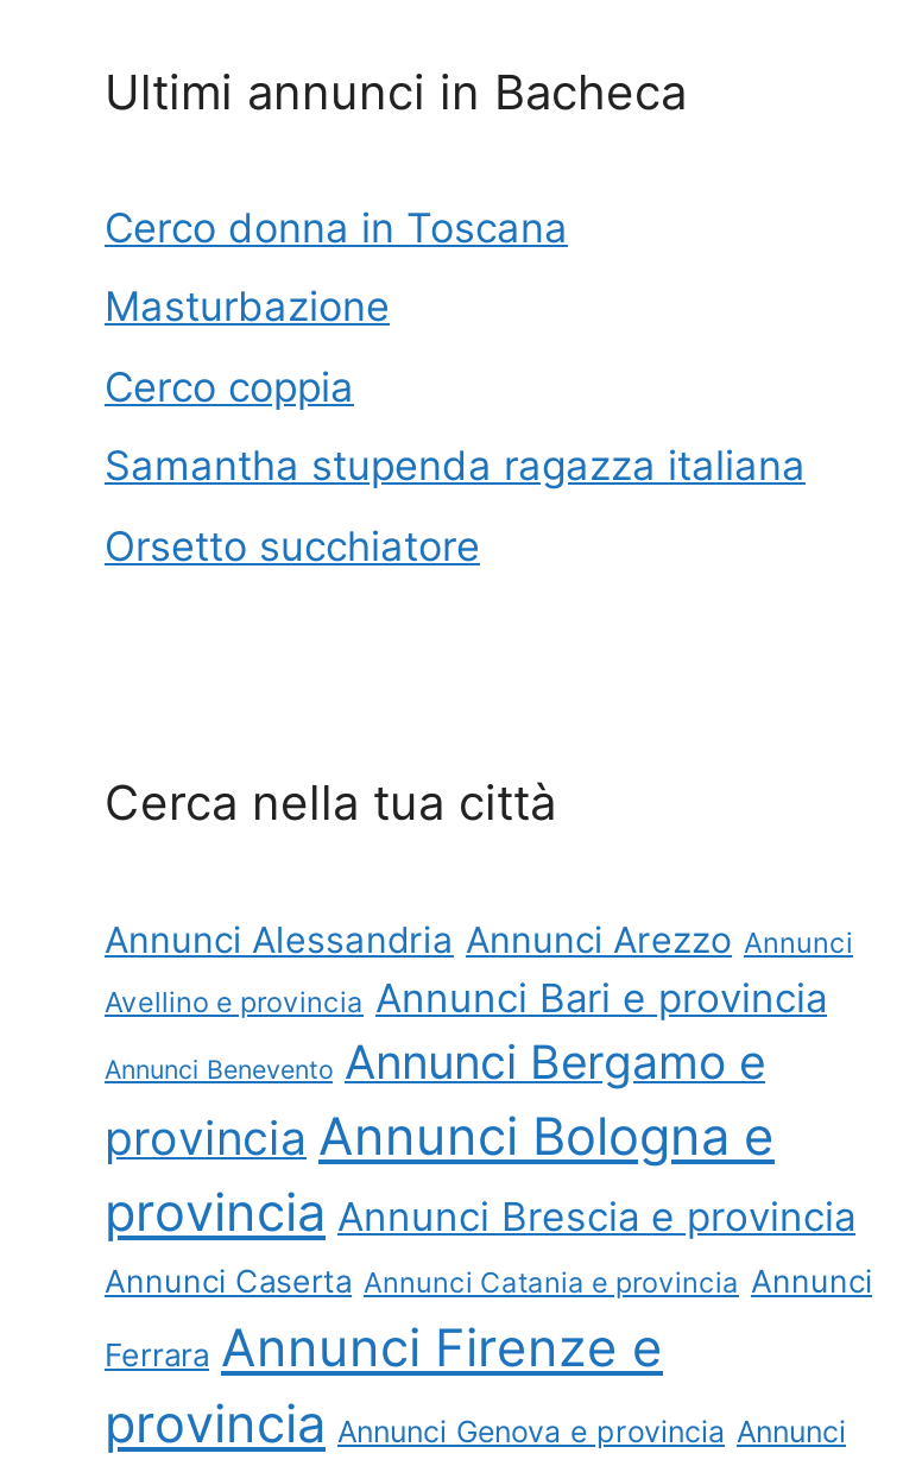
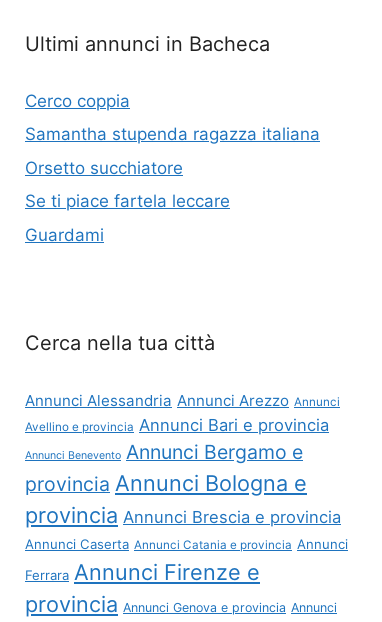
[105,204,568,331] Cerco donna in Toscana | Masturbazione -> none
moved [105,363,806,570] -> [25,91,320,178]: Cerco coppia | Samantha stupenda ragazza italiana | Orsetto succhiatore
none -> [25,191,230,245] Se ti piace fartela leccare | Guardami

